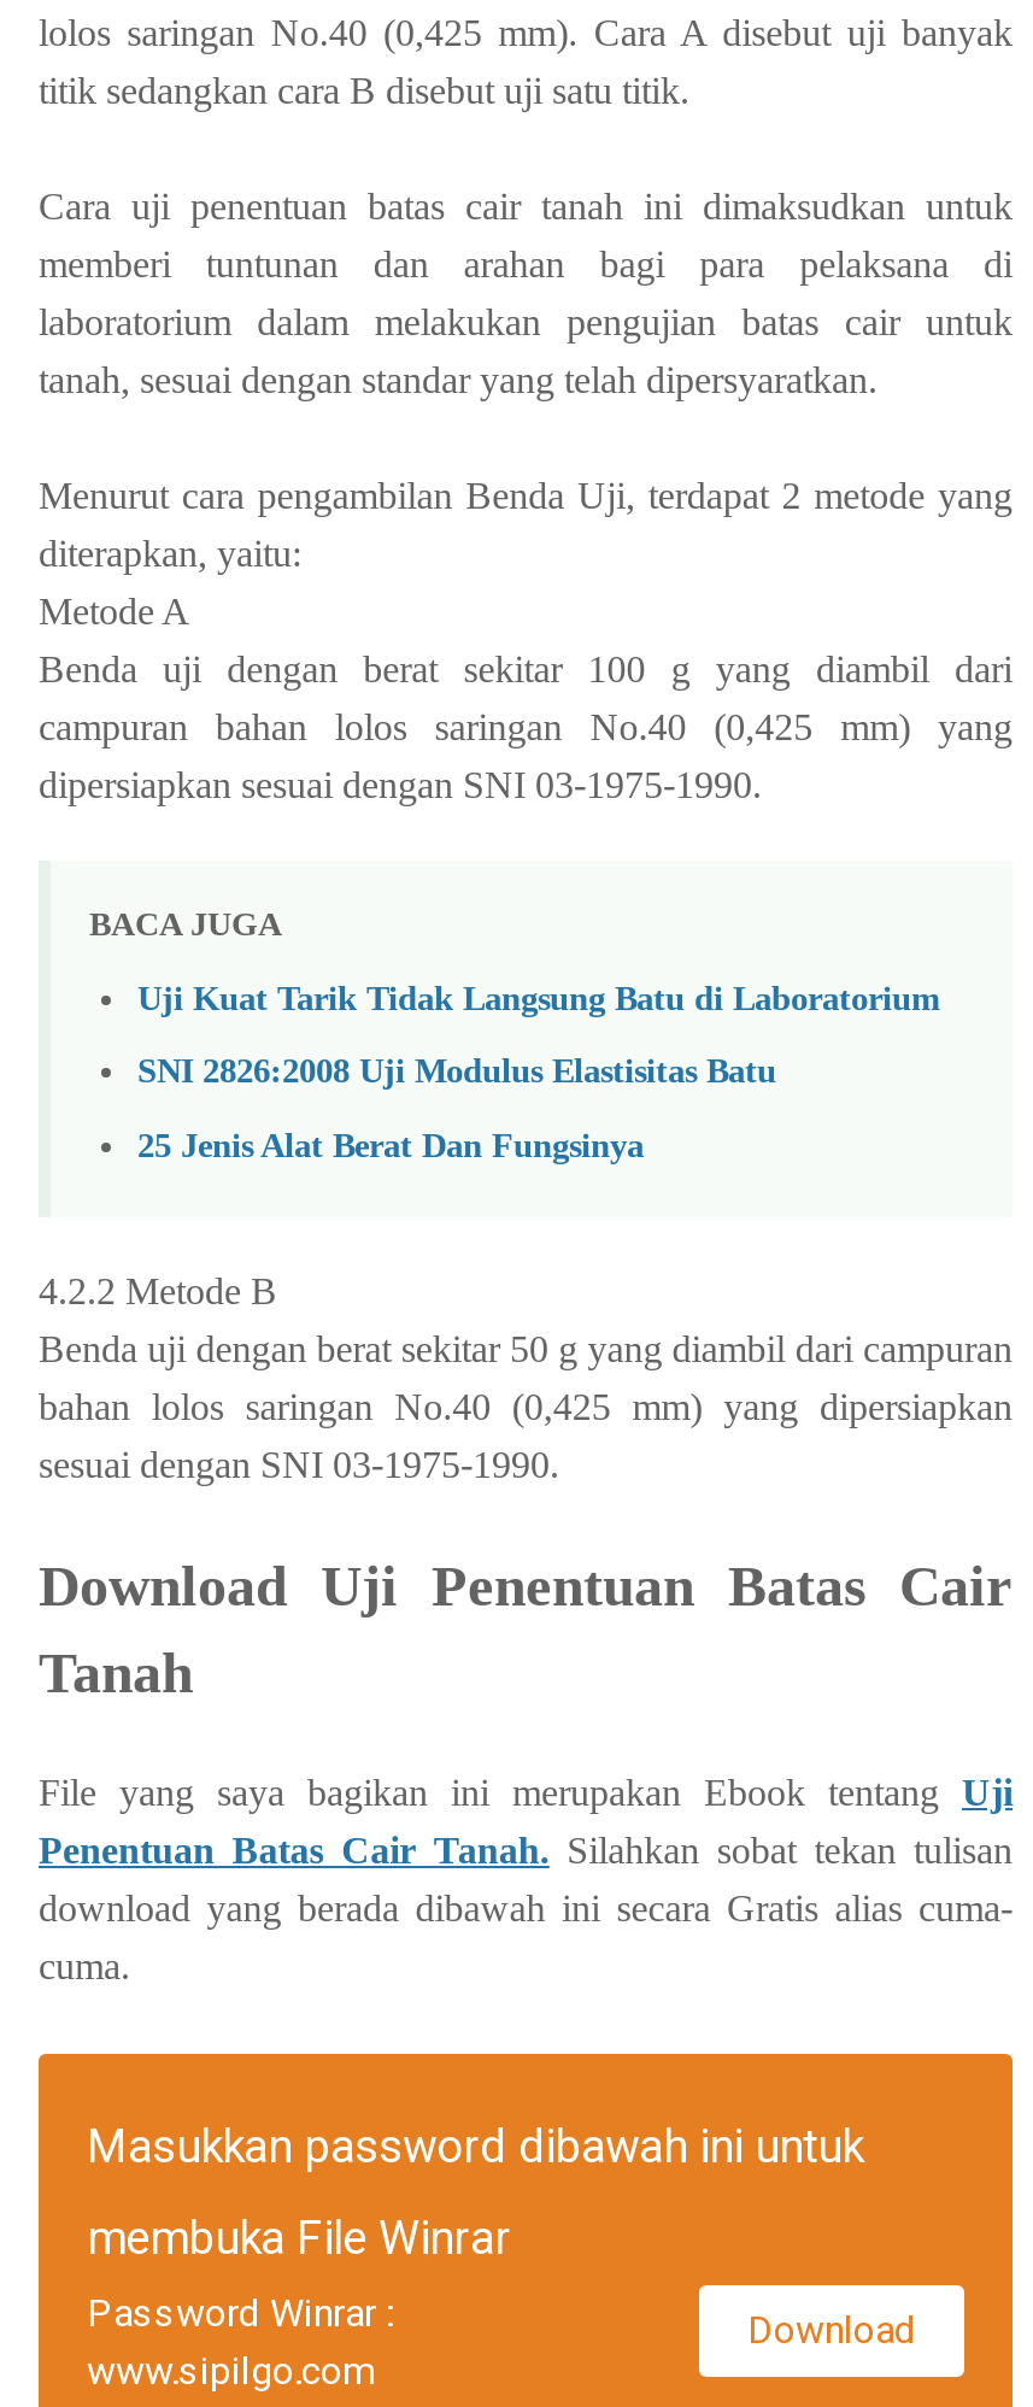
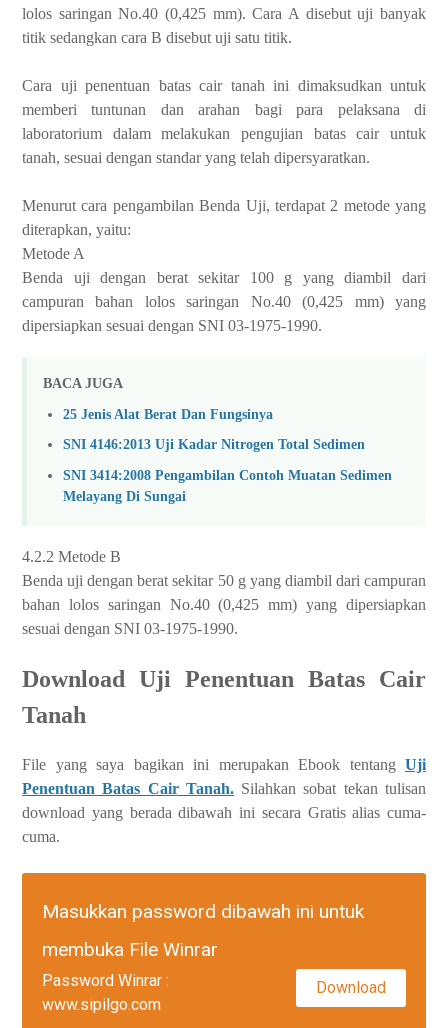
[137,978,940,1090] Uji Kuat Tarik Tidak Langsung Batu di Laboratorium | SNI 2826:2008 Uji Modulus Elastisitas Batu -> none
moved [137,1125,644,1164] -> [63,406,273,422]: 25 Jenis Alat Berat Dan Fungsinya
none -> [63,436,392,504] SNI 4146:2013 Uji Kadar Nitrogen Total Sedimen | SNI 3414:2008 Pengambilan Contoh Muatan Sedimen | Melayang Di Sungai

